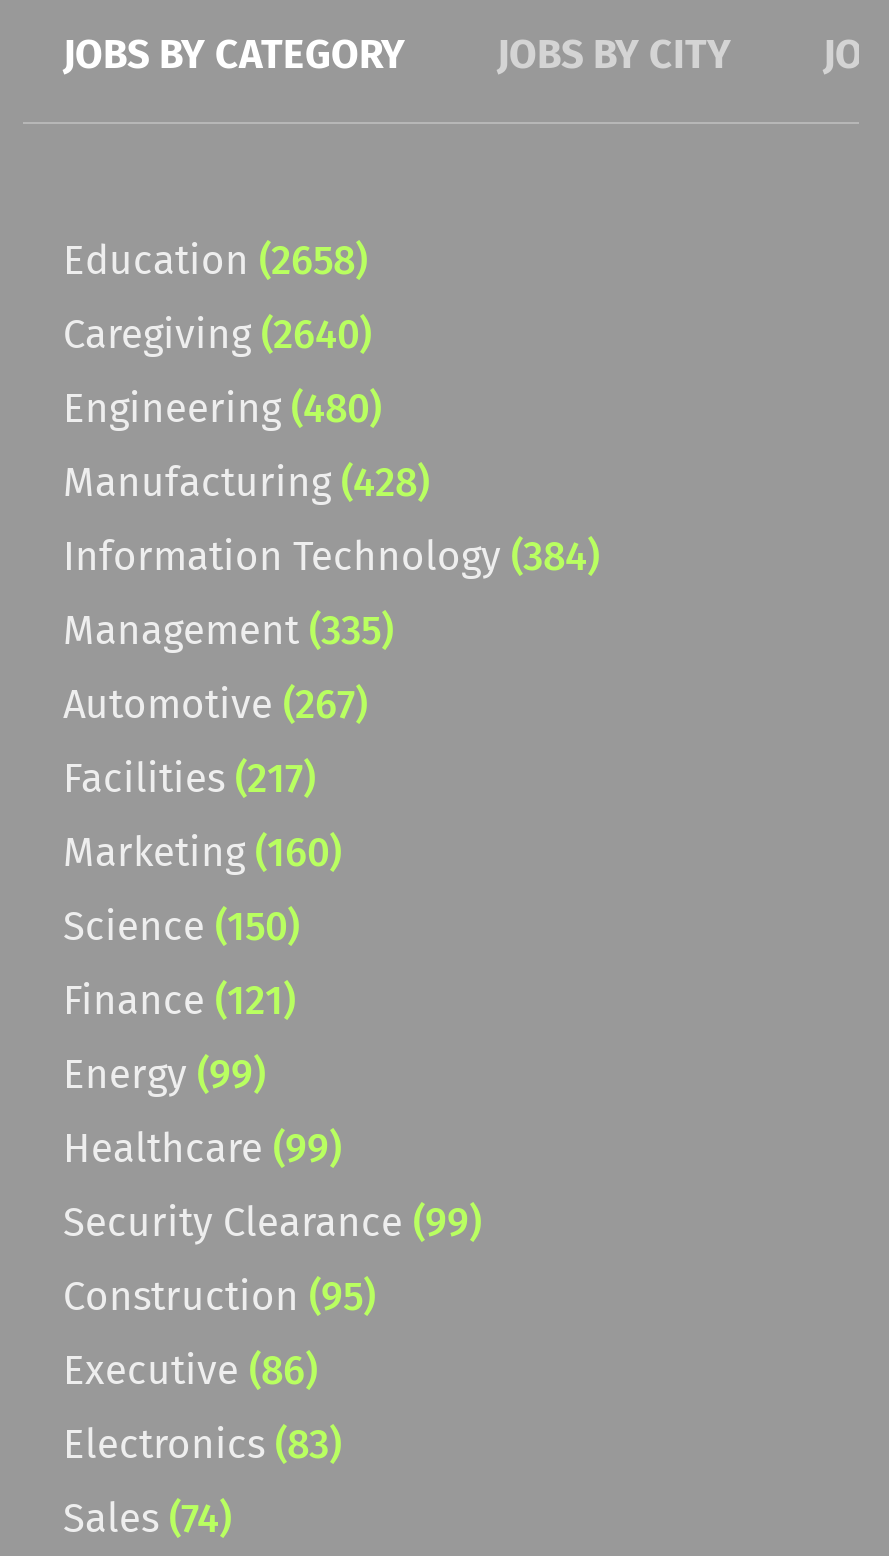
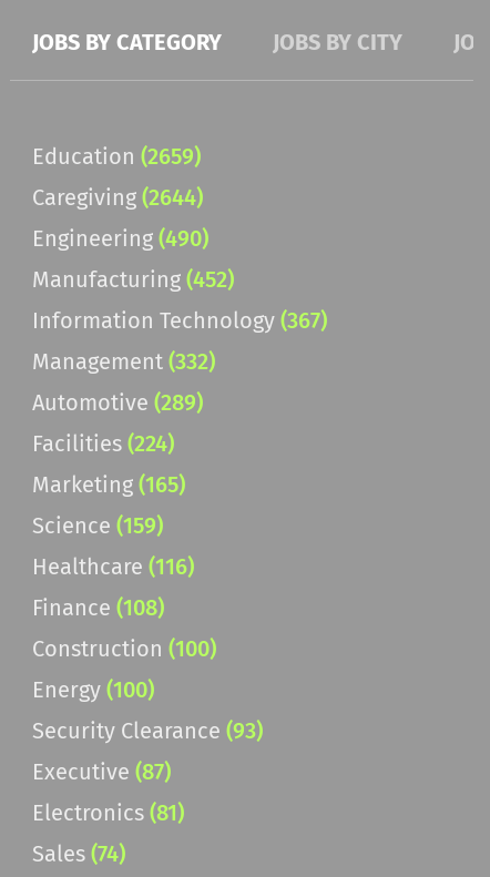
[63,236,367,284] Education (2658) -> [32,143,201,170] Education (2659)
[63,310,371,358] Caregiving (2640) -> [32,184,203,211] Caregiving (2644)
[63,384,381,432] Engineering (480) -> [32,225,208,252] Engineering (490)
[63,458,429,506] Manufacturing (428) -> [32,266,234,293] Manufacturing (452)
[63,532,599,580] Information Technology (384) -> [32,307,327,334] Information Technology (367)
[63,606,393,654] Management (335) -> [32,348,215,375] Management (332)
[63,680,367,728] Automotive (267) -> [32,389,203,416] Automotive (289)
[63,754,315,802] Facilities (217) -> [32,430,174,457] Facilities (224)
[63,828,341,876] Marketing (160) -> [32,471,185,498] Marketing (165)
[63,902,299,950] Science (150) -> [32,512,163,539] Science (159)
[63,976,295,1024] Finance (121) -> [32,553,194,580] Healthcare (116)
[63,1050,265,1098] Energy (99) -> [32,594,164,621] Finance (108)
[63,1124,341,1172] Healthcare (99) -> [32,635,216,662] Construction (100)
[63,1198,481,1246] Security Clearance (99) -> [32,676,154,703] Energy (100)
[63,1272,375,1320] Construction (95) -> [32,717,263,744] Security Clearance (93)
[63,1346,317,1394] Executive (86) -> [32,758,171,785] Executive (87)
[63,1420,341,1468] Electronics (83) -> [32,799,184,826] Electronics (81)

